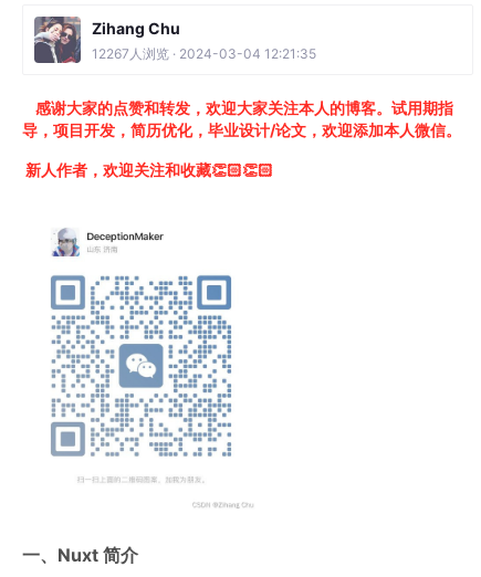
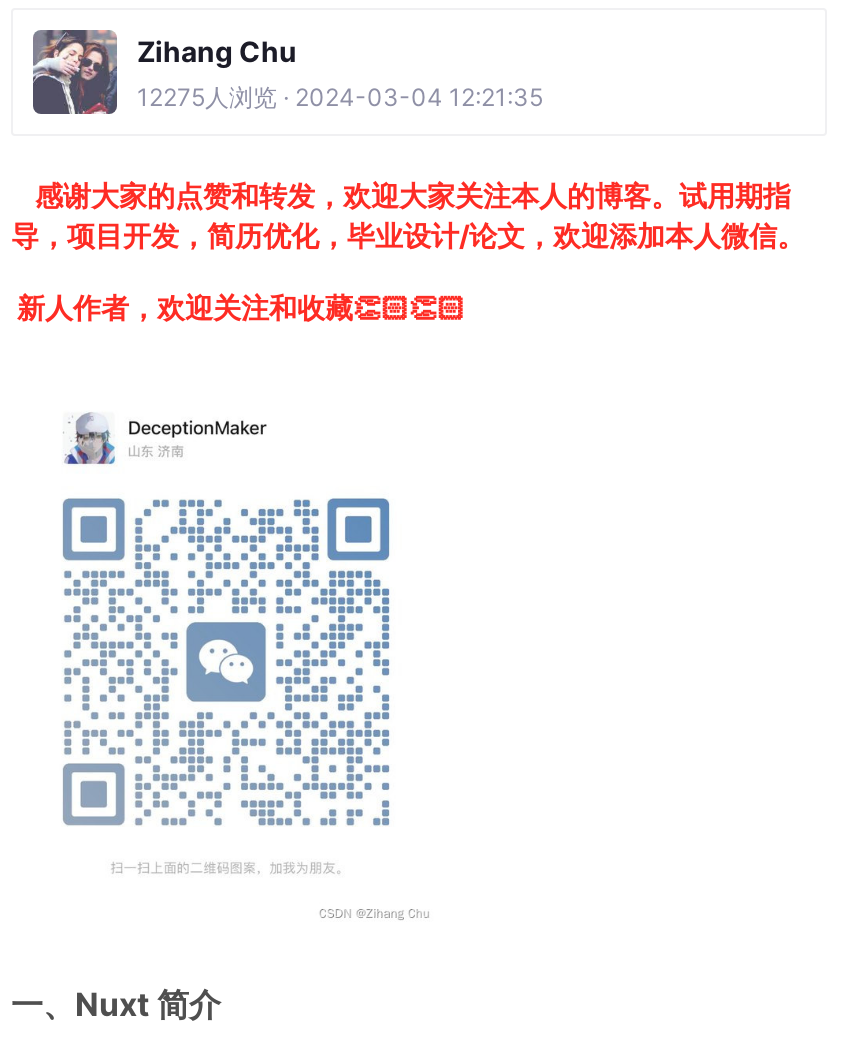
[92,45,316,62] 12267人浏览 · 2024-03-04 12:21:35 -> [137,82,543,112] 12275人浏览 · 2024-03-04 12:21:35

